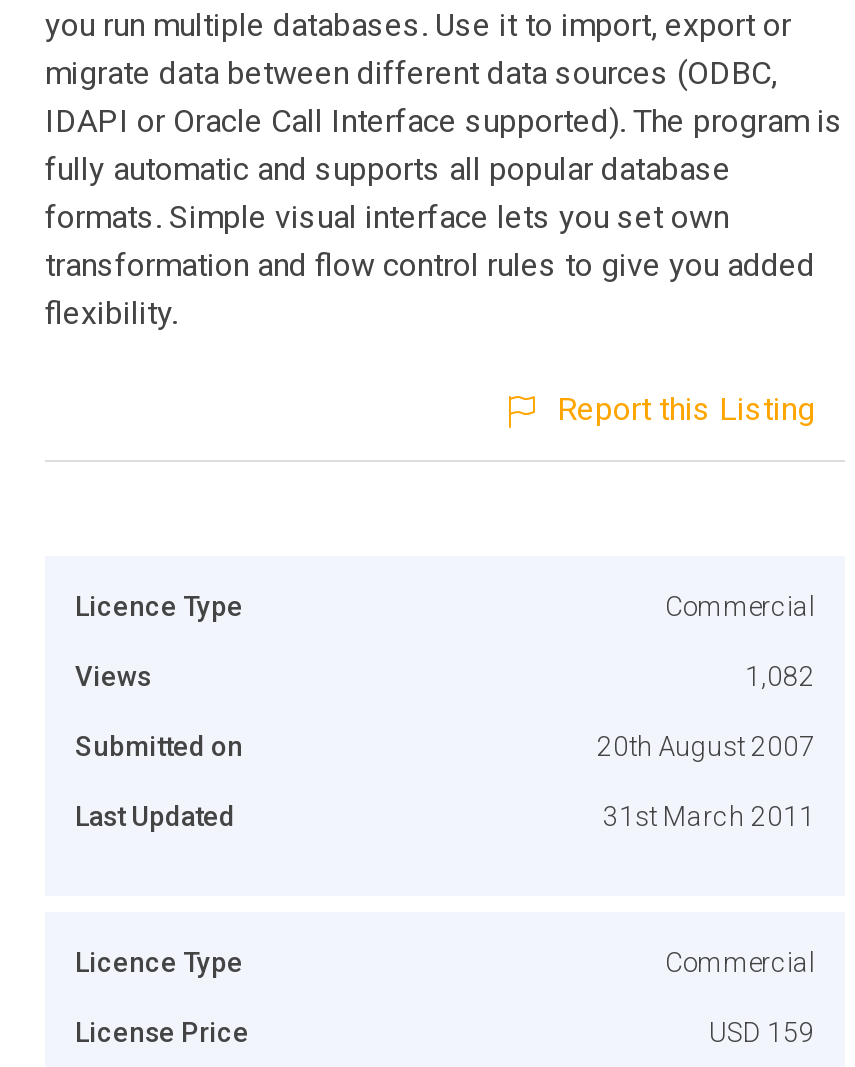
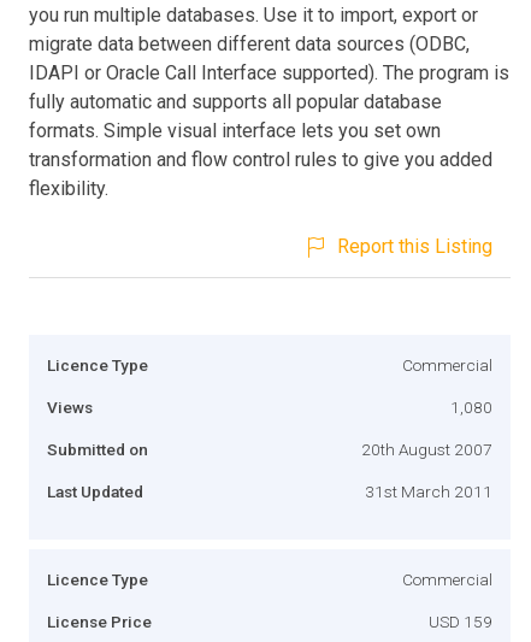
[745,660,815,692] 1,082 -> [450,397,492,417] 1,080

